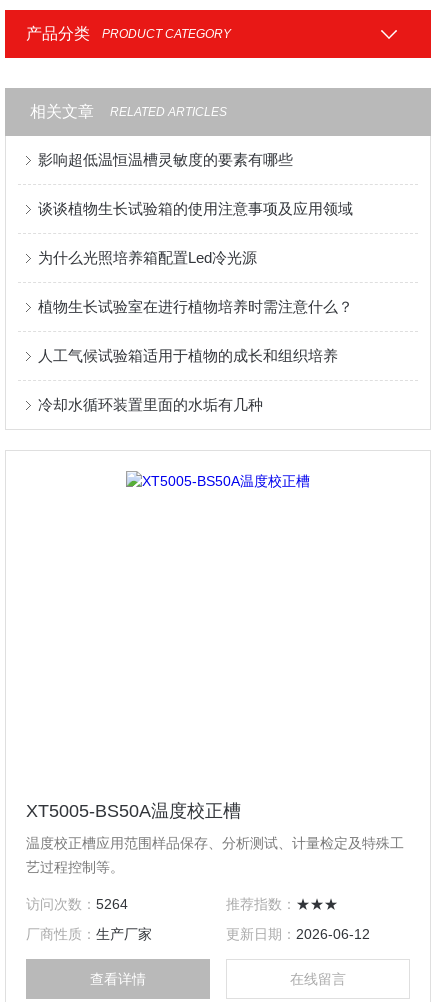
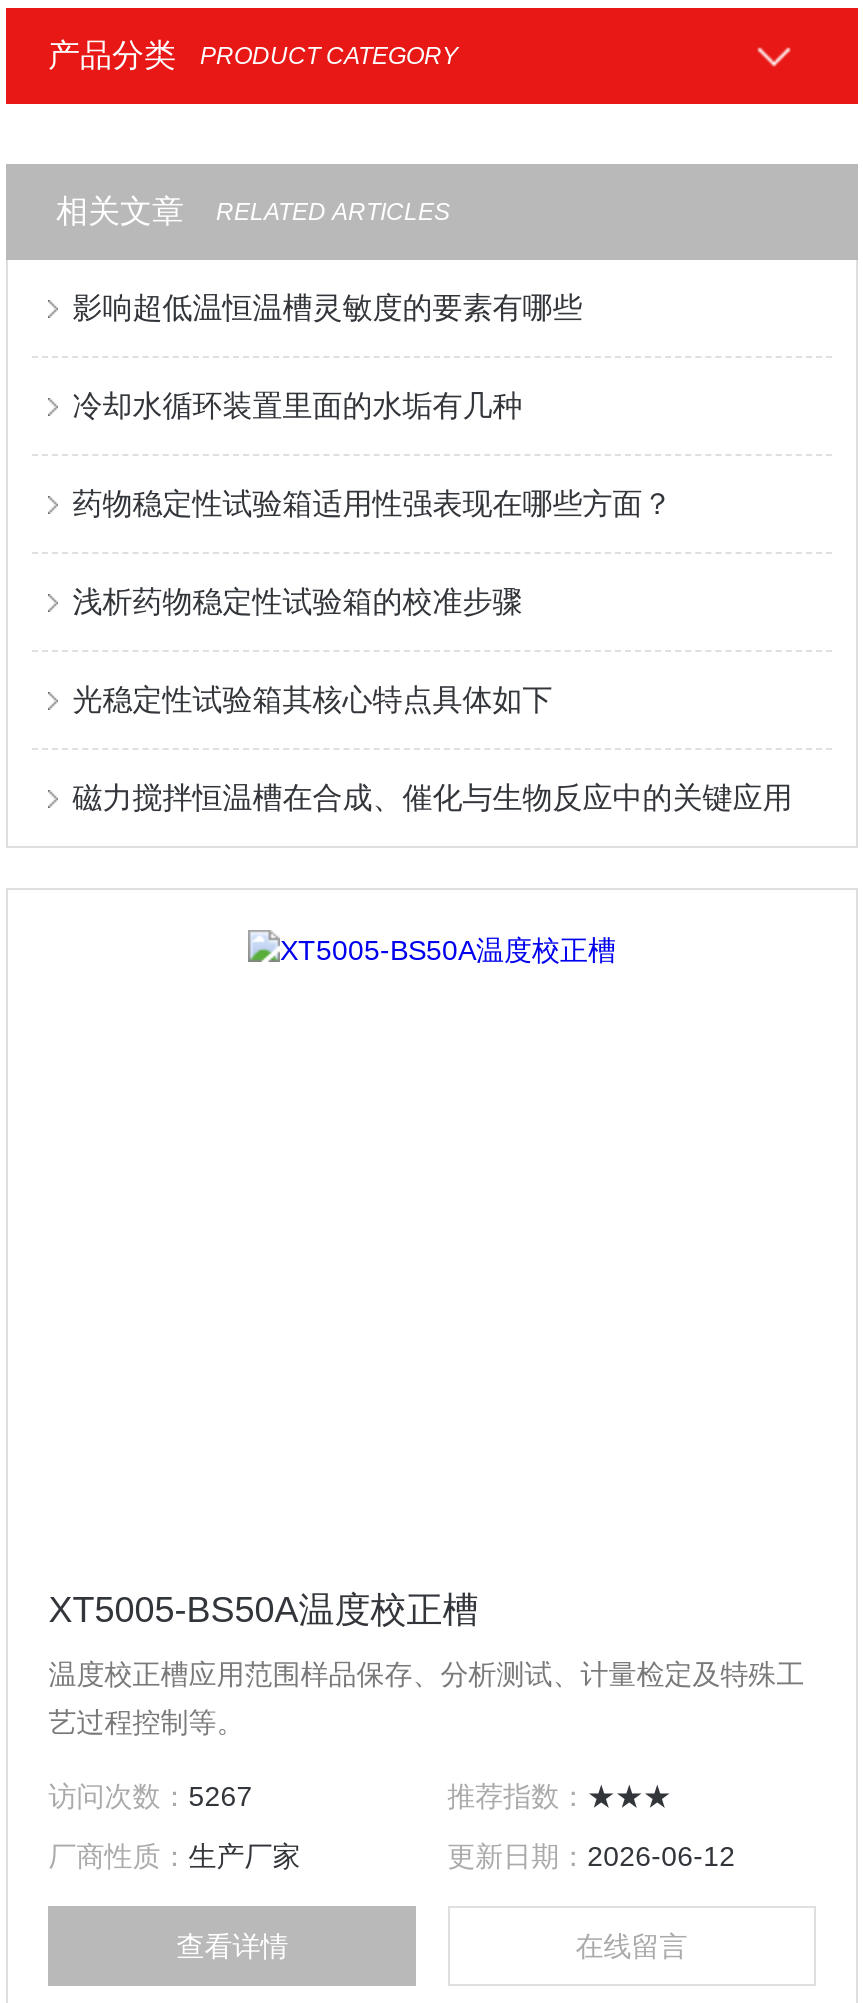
[38,200,353,364] 谈谈植物生长试验箱的使用注意事项及应用领域 | 为什么光照培养箱配置Led冷光源 | 植物生长试验室在进行植物培养时需注意什么？ | 人工气候试验箱适用于植物的成长和组织培养 -> none
moved [38,396,263,413] -> [72,388,522,422]: 冷却水循环装置里面的水垢有几种
none -> [72,486,792,814] 药物稳定性试验箱适用性强表现在哪些方面？ | 浅析药物稳定性试验箱的校准步骤 | 光稳定性试验箱其核心特点具体如下 | 磁力搅拌恒温槽在合成、催化与生物反应中的关键应用
[26,896,128,912] 访问次数：5264 -> [48,1780,252,1812] 访问次数：5267

